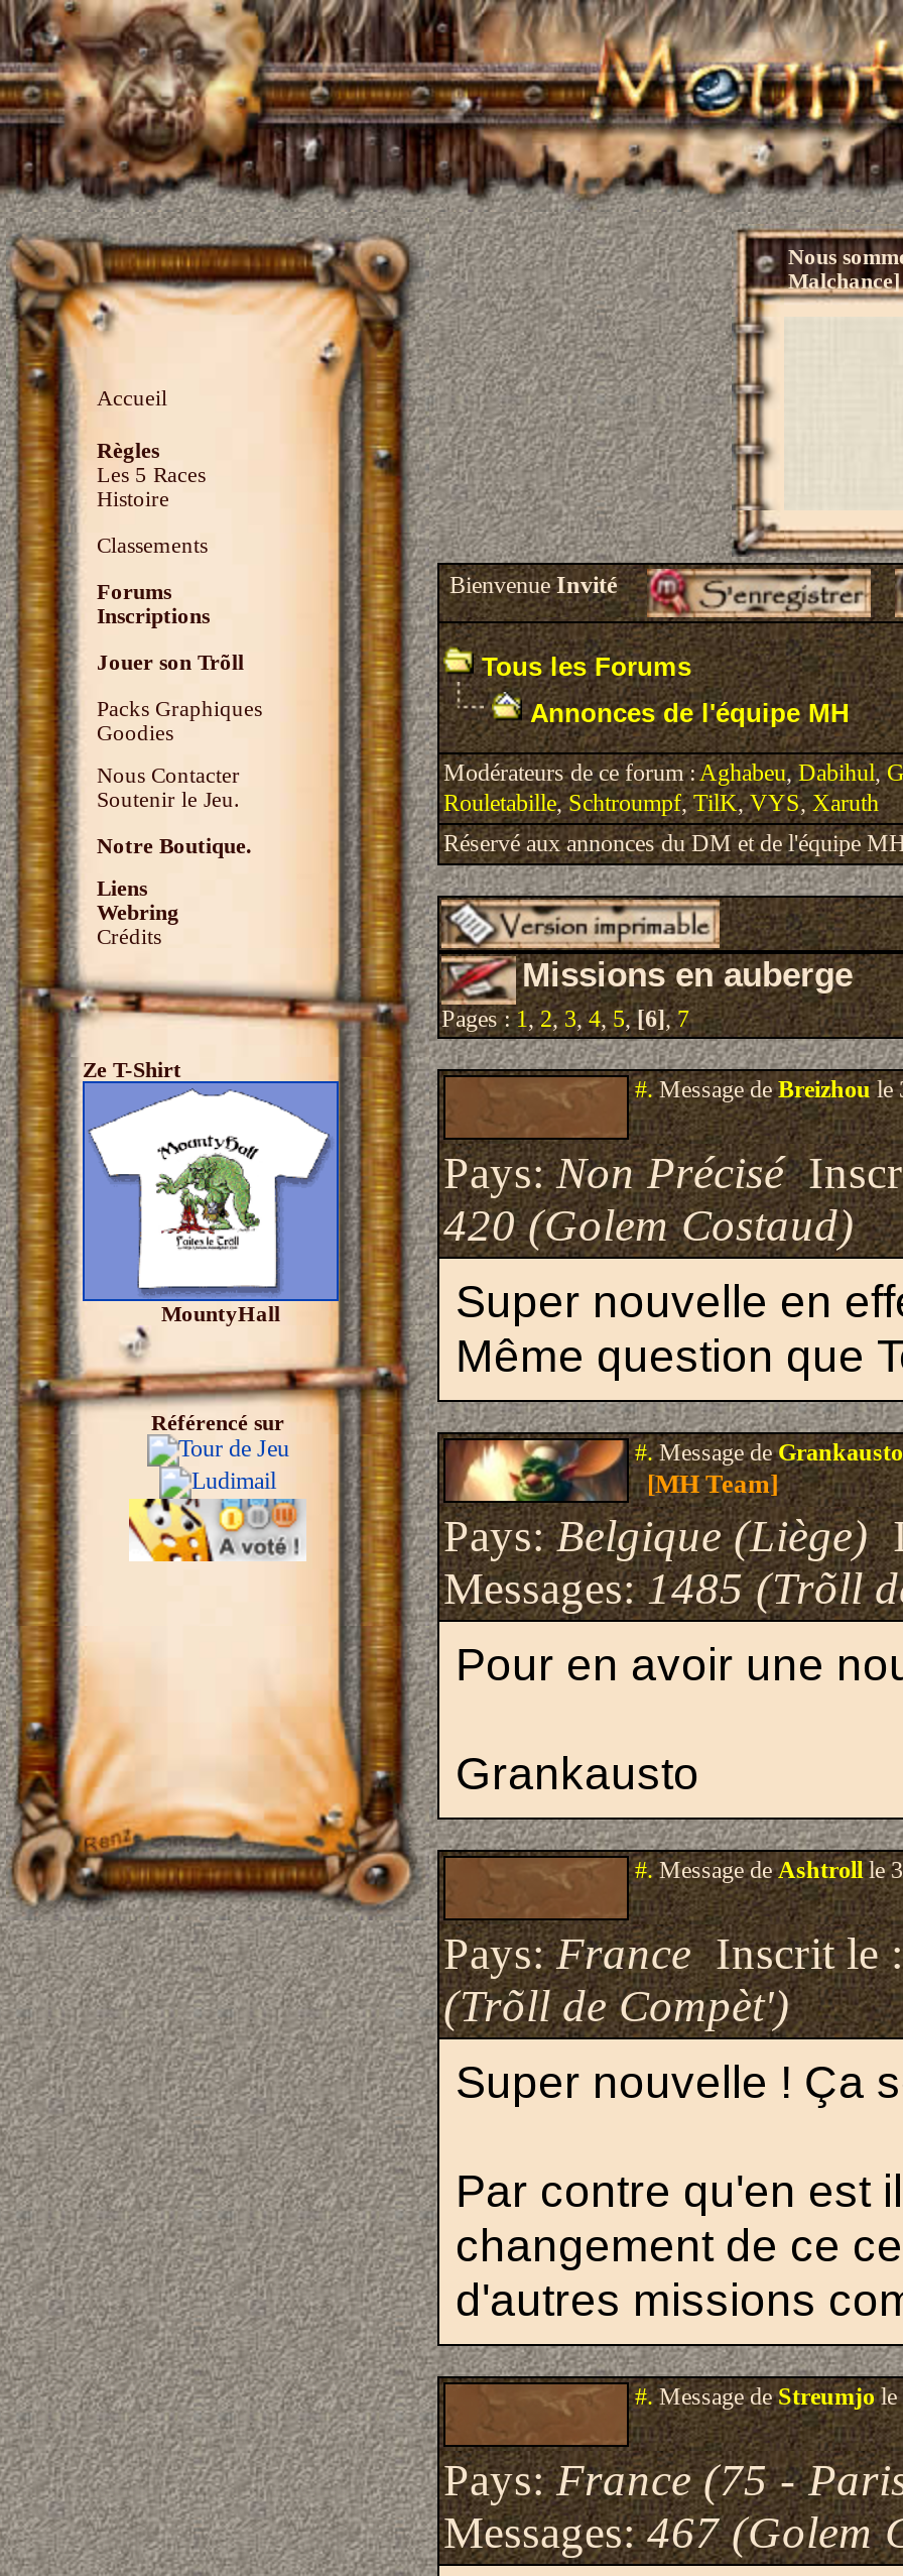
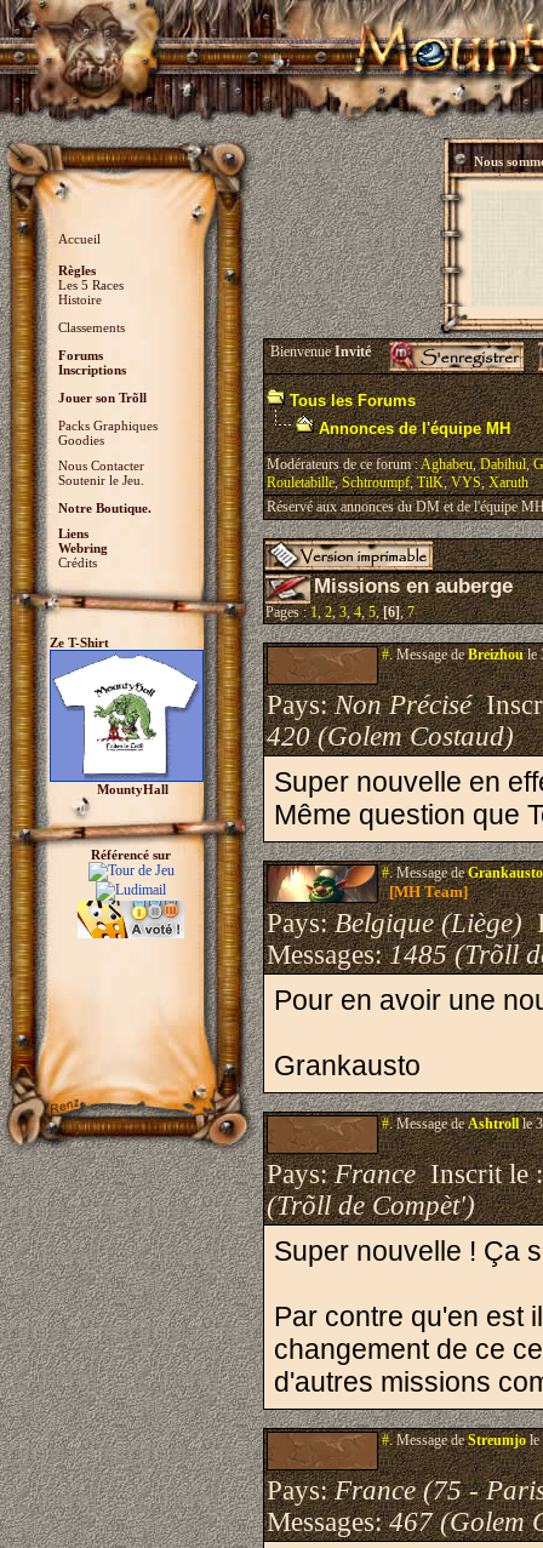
[788,268,901,292] Malchance] -> none

